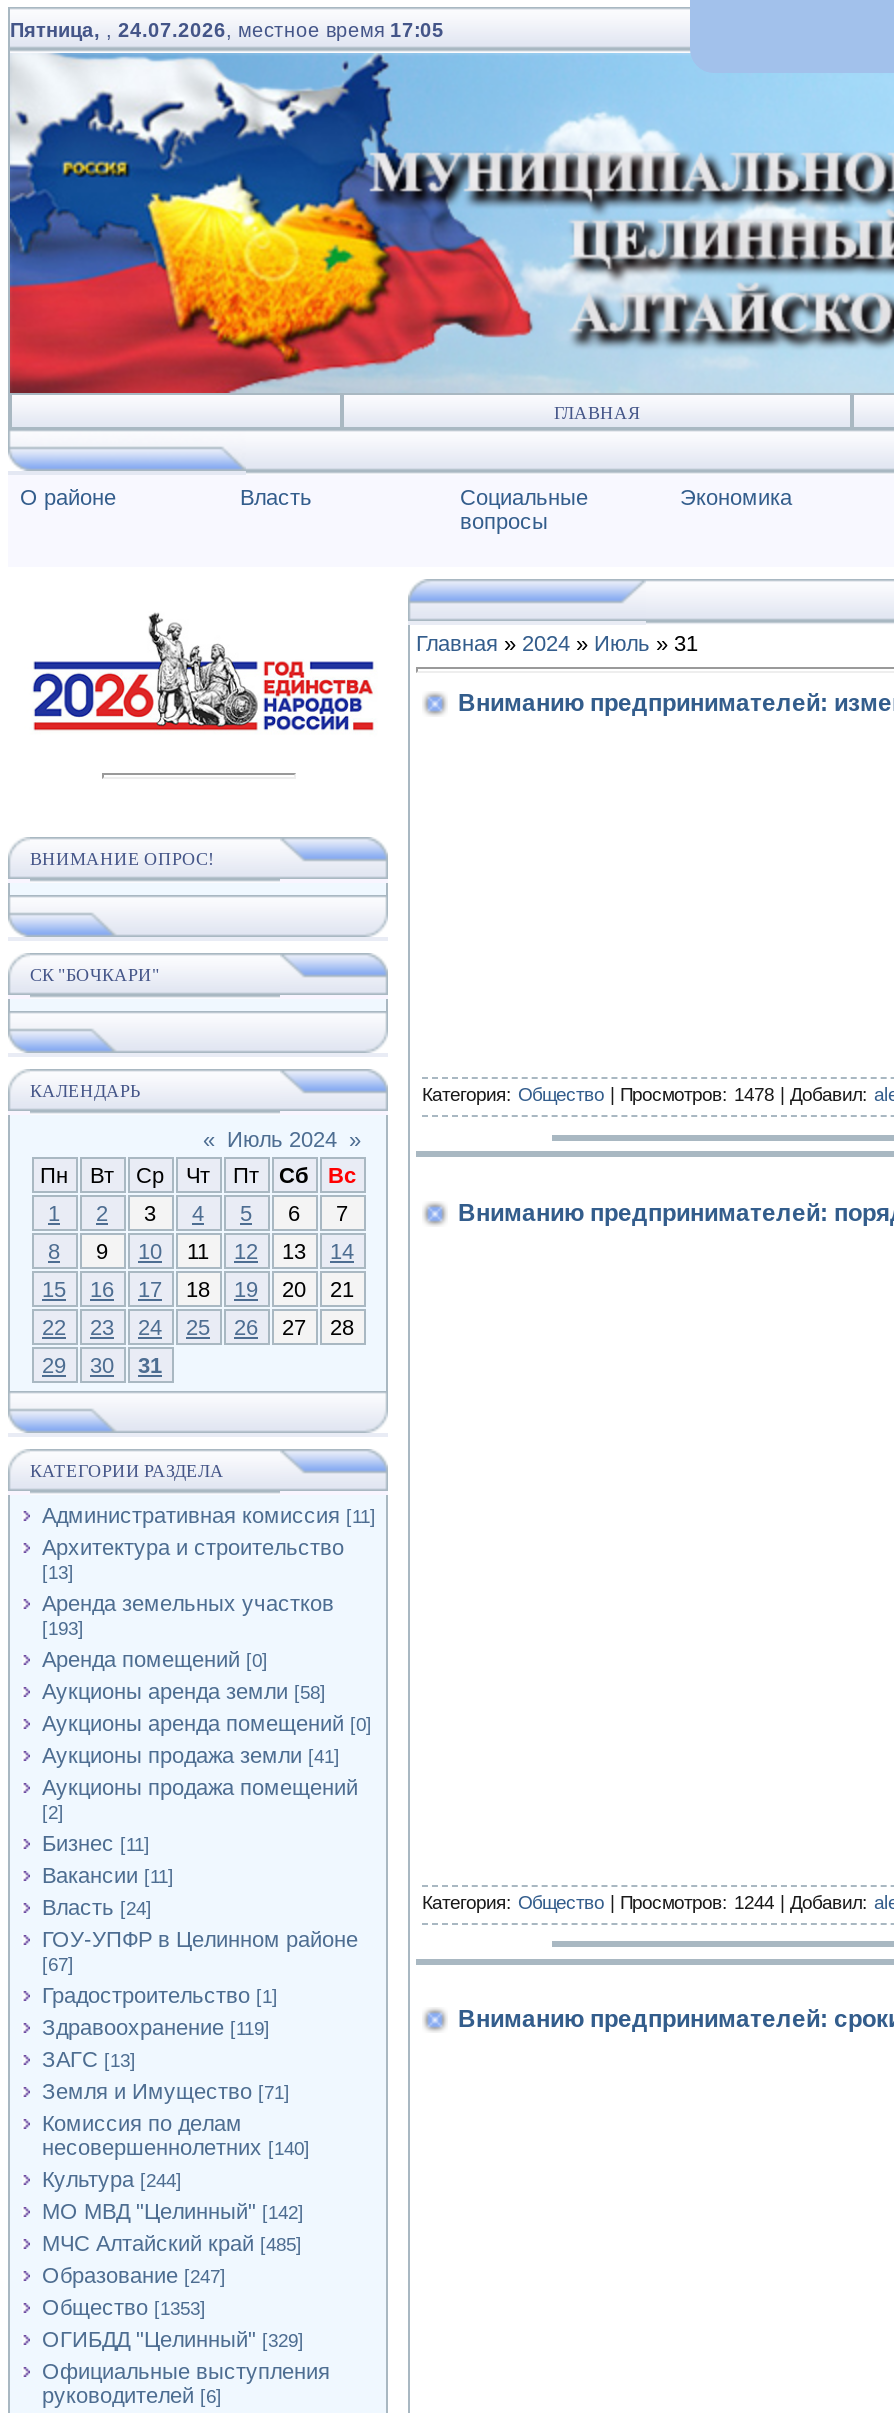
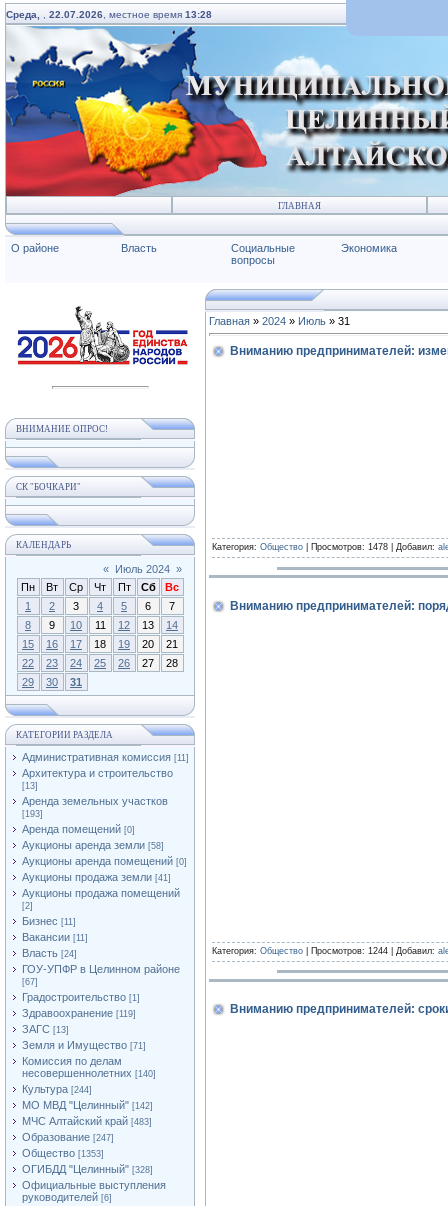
[10,19,444,41] Пятница,, 24.07.2026, местное время 17:05 -> [6,9,212,20] Среда,, 22.07.2026, местное время 13:28
[42,2231,302,2255] МЧС Алтайский край [485] -> [22,1115,152,1127] МЧС Алтайский край [483]
[42,2327,304,2351] ОГИБДД "Целинный" [329] -> [22,1163,153,1175] ОГИБДД "Целинный" [328]

